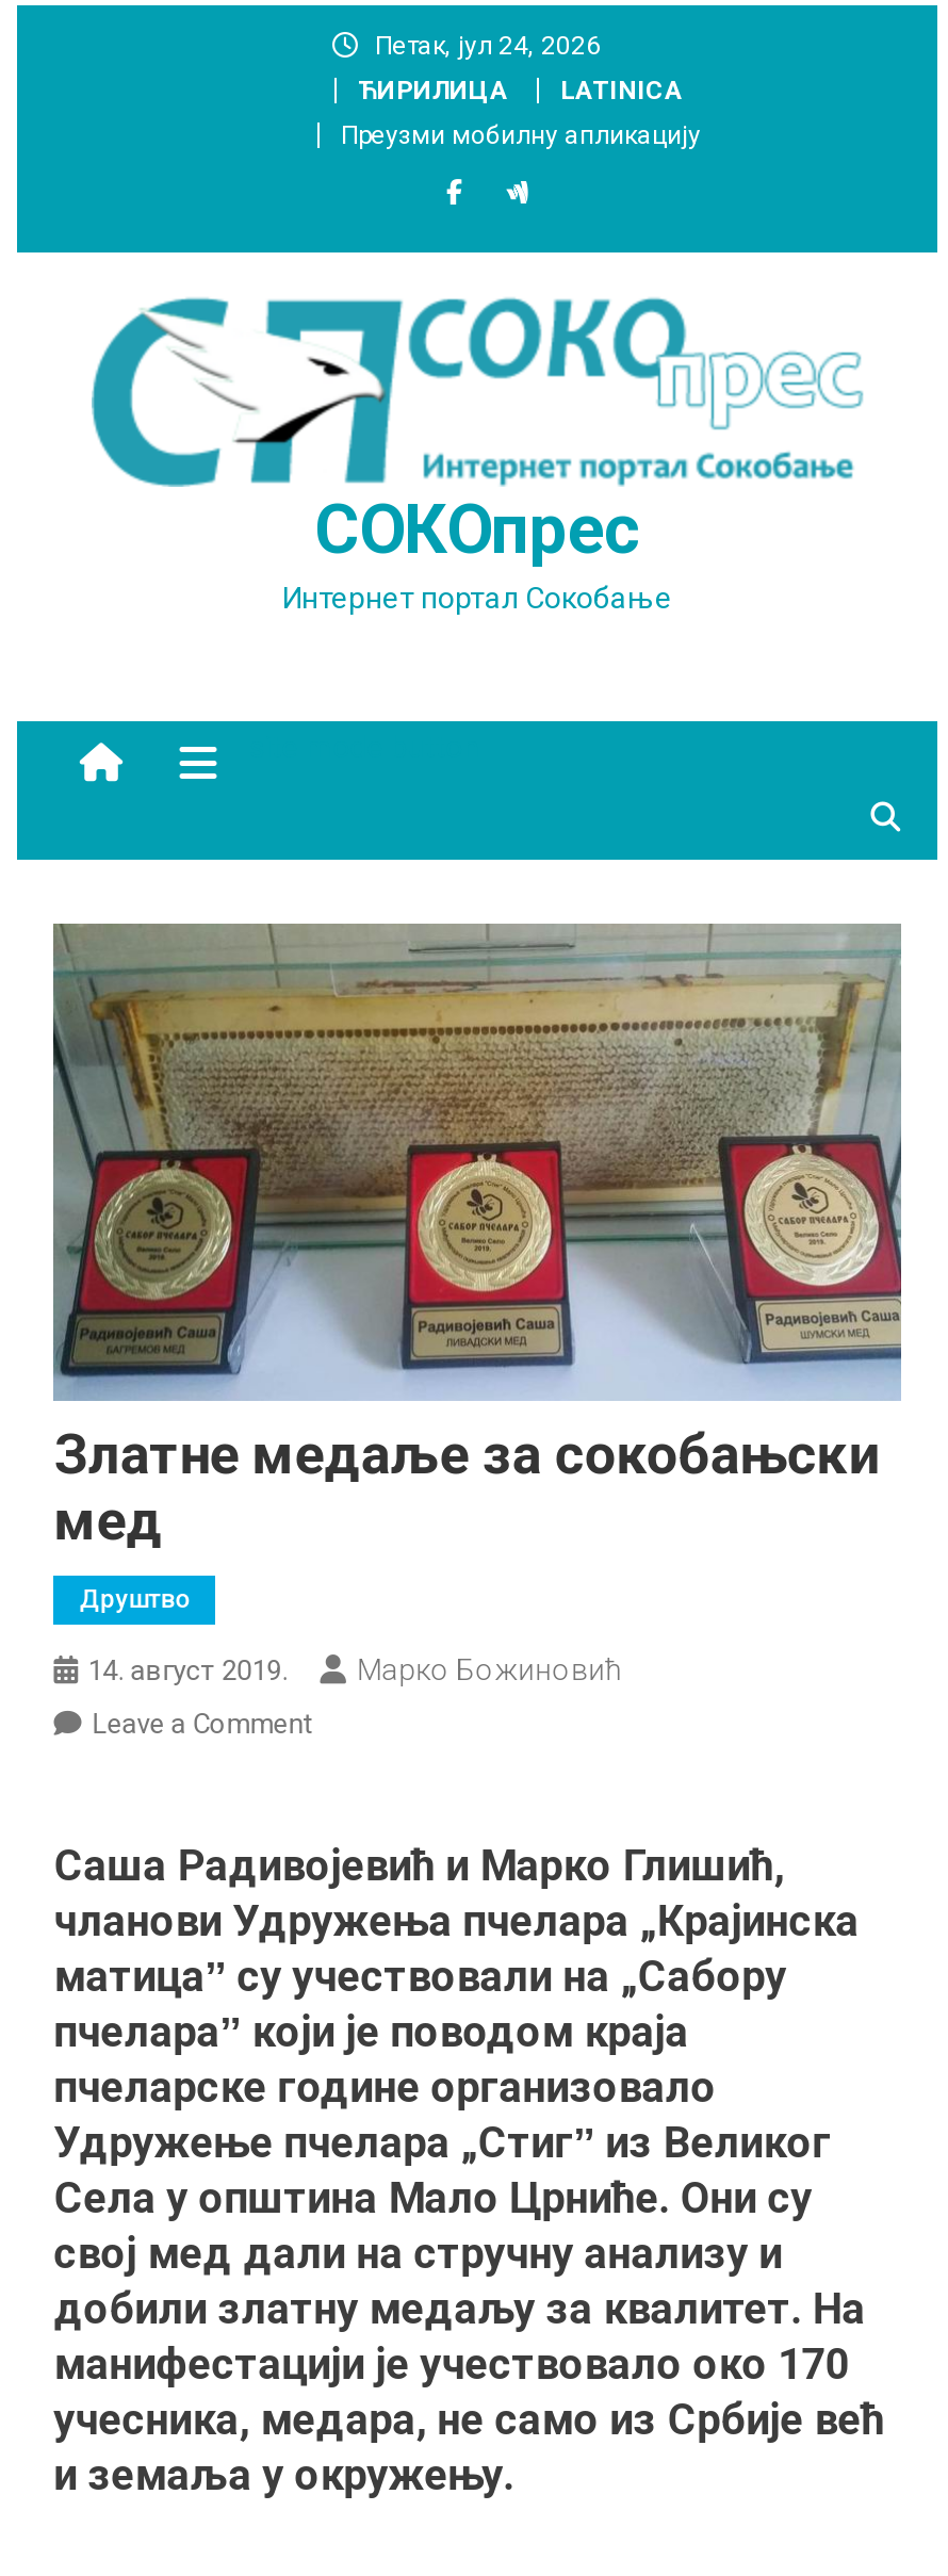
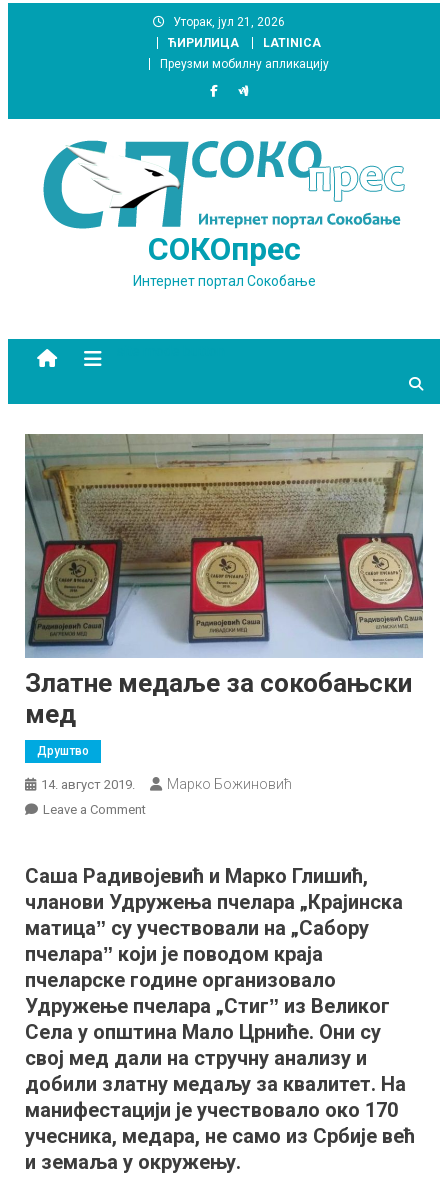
[375,31,601,61] Петак, јул 24, 2026 -> [173,15,285,29] Уторак, јул 21, 2026

